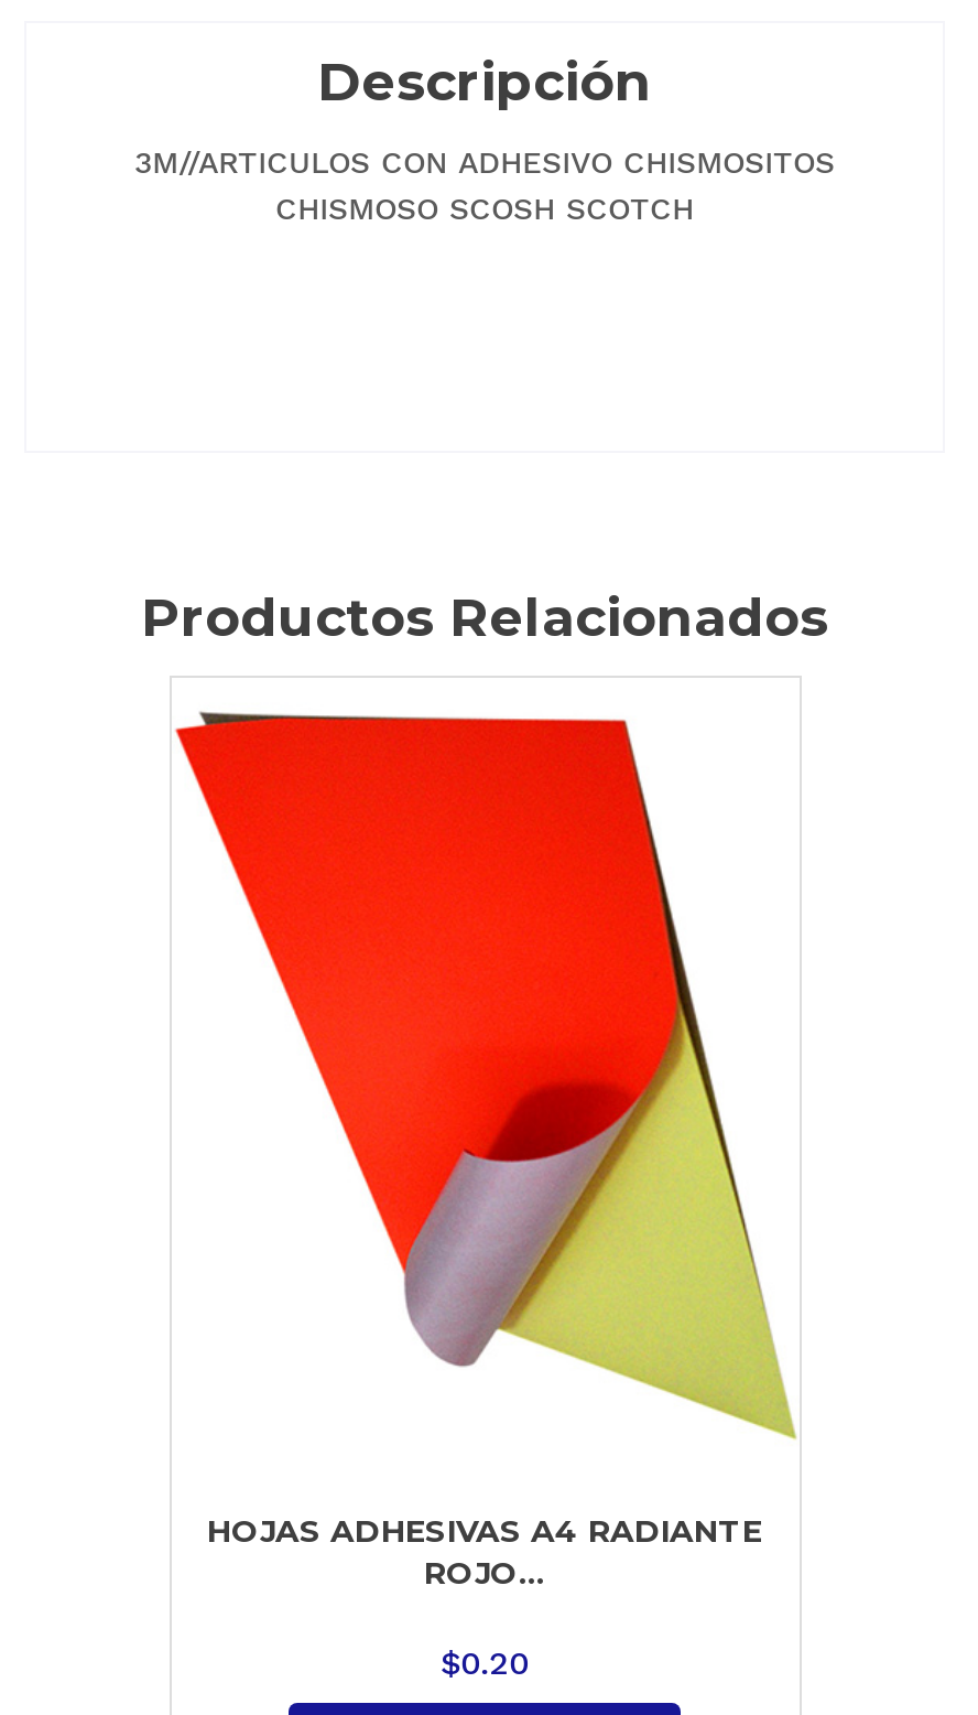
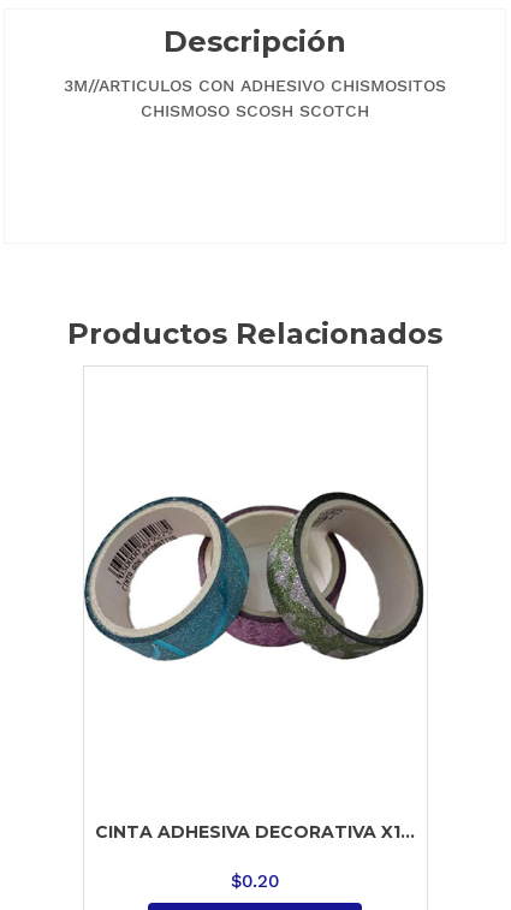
[174,711,797,1441] [image] -> [83,386,424,756] [image]
[207,1510,762,1592] HOJAS ADHESIVAS A4 RADIANTE | ROJO... -> [95,821,415,842] CINTA ADHESIVA DECORATIVA X1...

